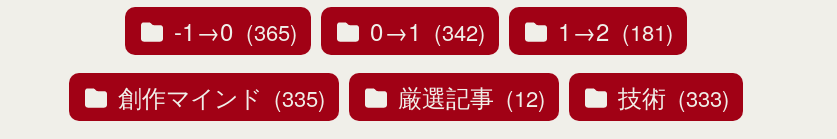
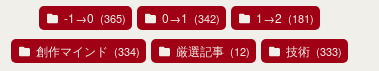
[112,80,326,114] 創作マインド (335) -> [32,42,139,59] 創作マインド (334)

